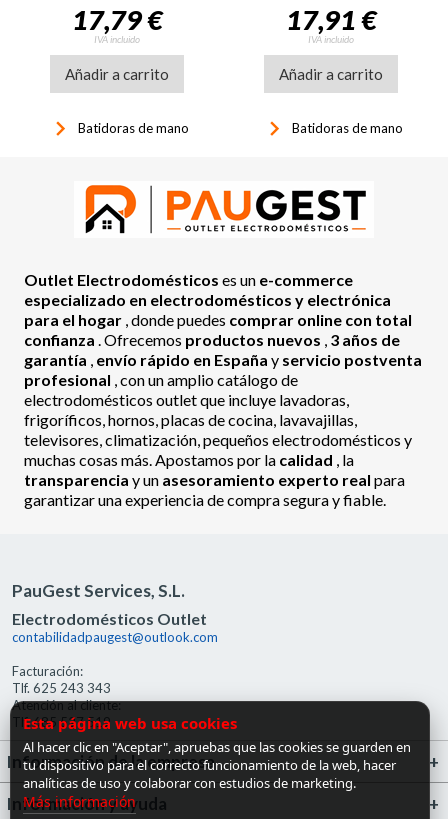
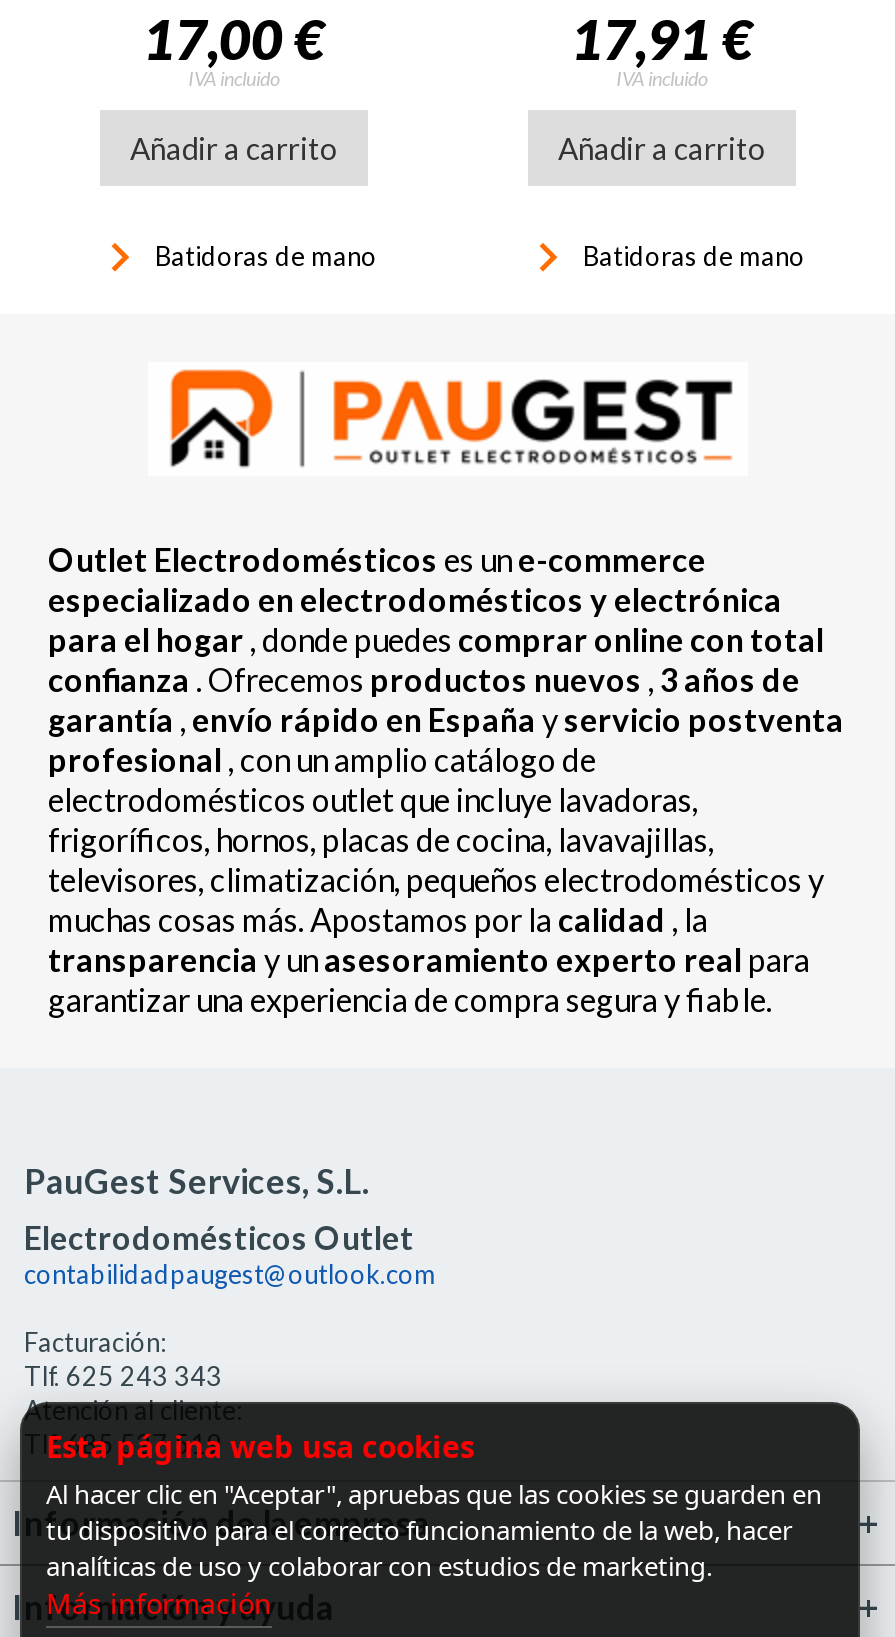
[71,3,162,36] 17,79 € -> [143,6,325,72] 17,00 €

